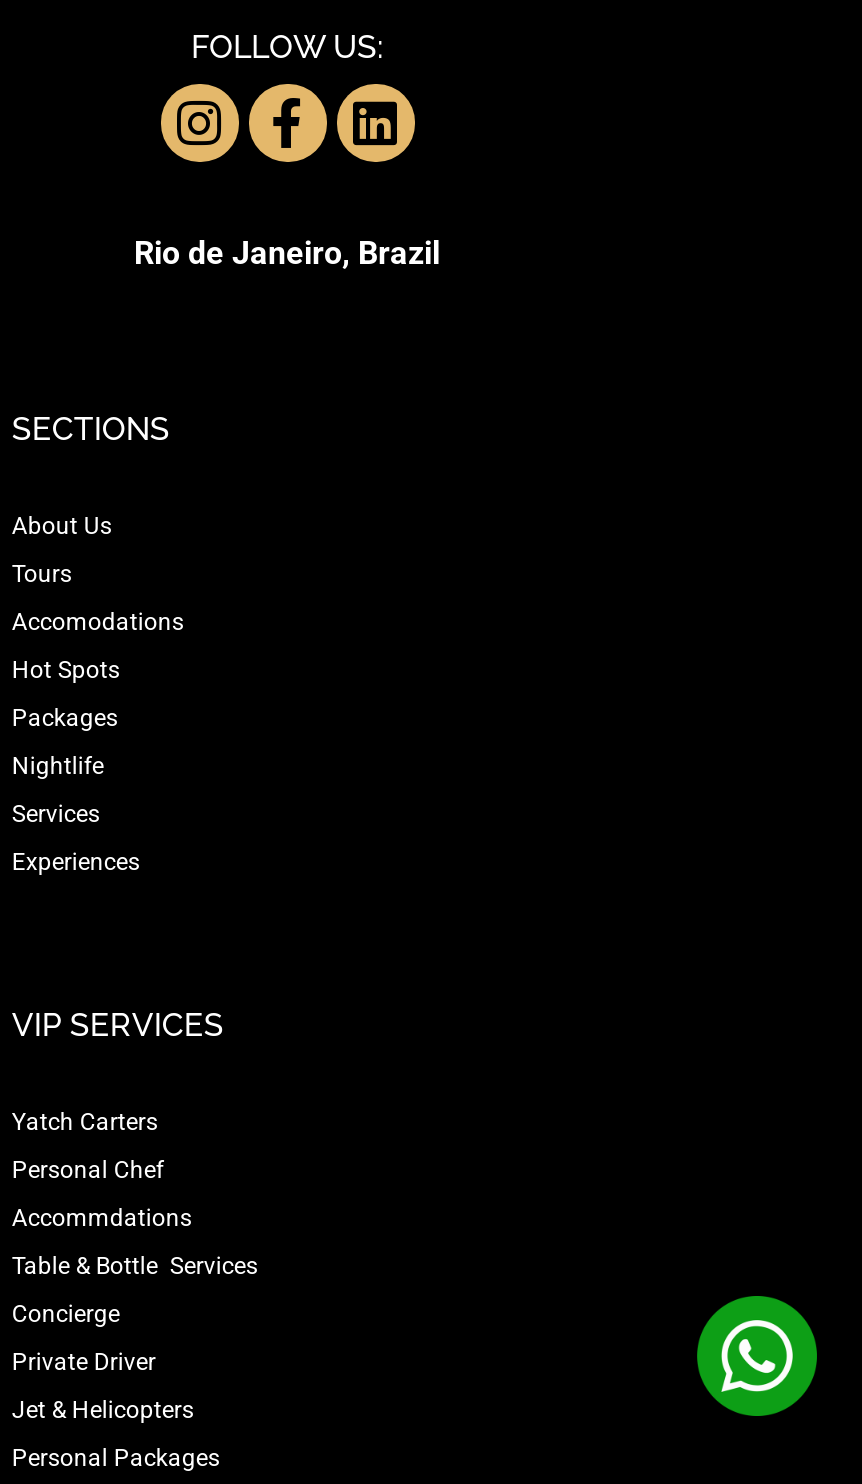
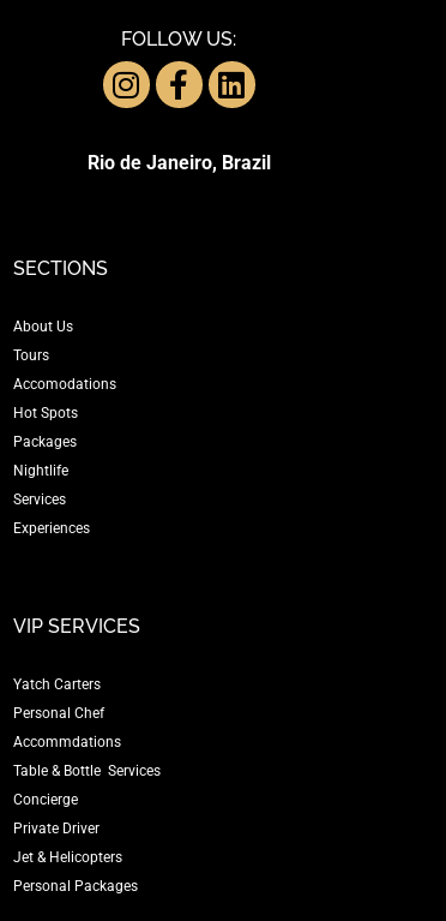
[695,1293,819,1419] [image] -> none

